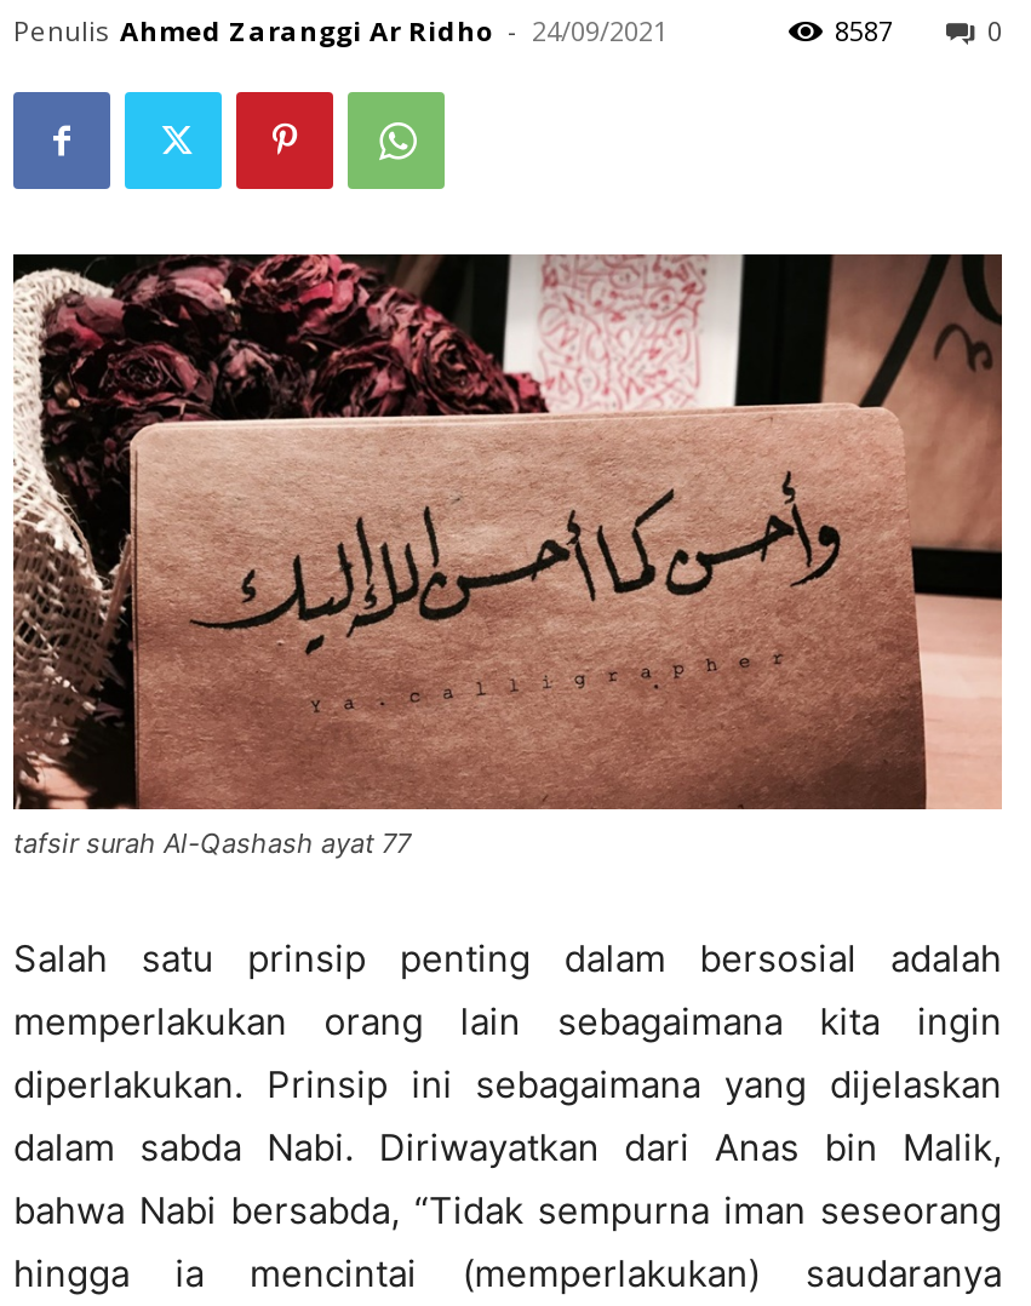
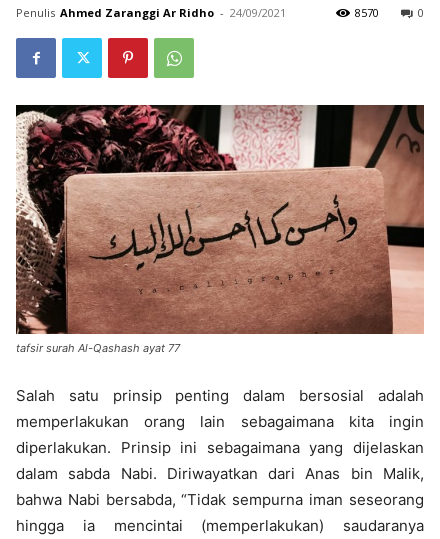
[835,12,893,48] 8587 -> [355,5,379,20] 8570

